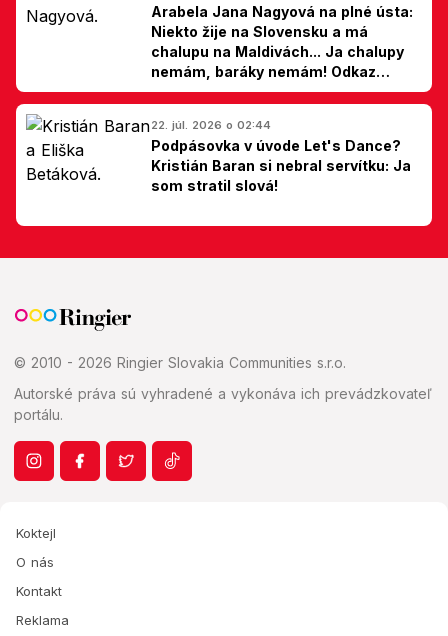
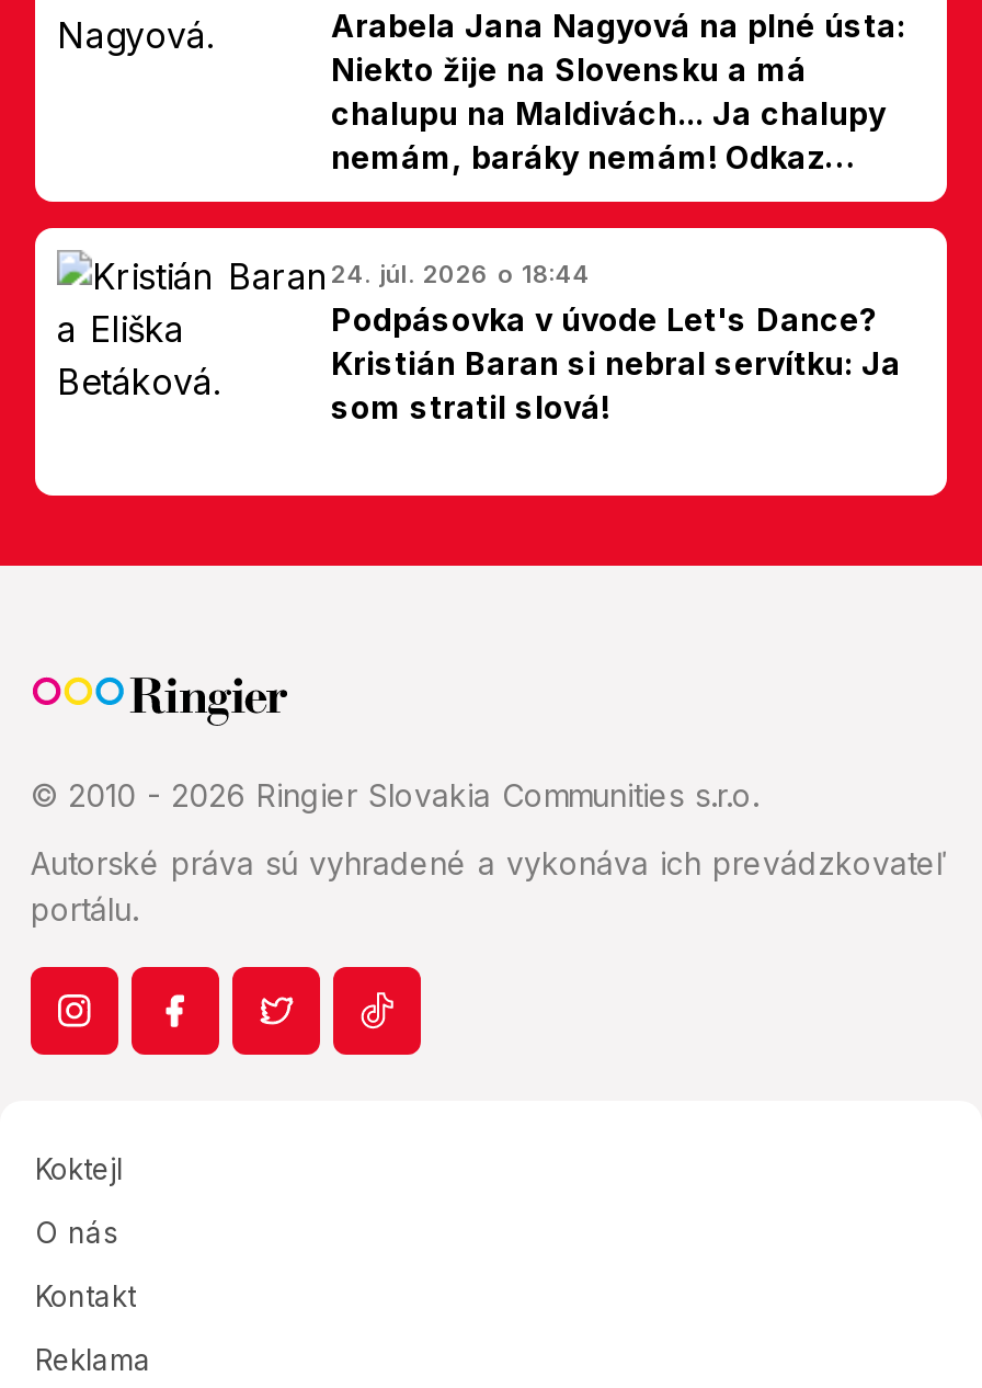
[151,118,271,132] 22. júl. 2026 o 02:44 -> [331,258,590,289] 24. júl. 2026 o 18:44

